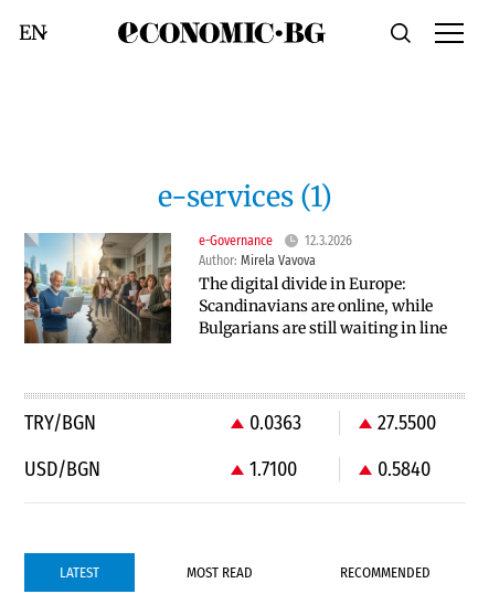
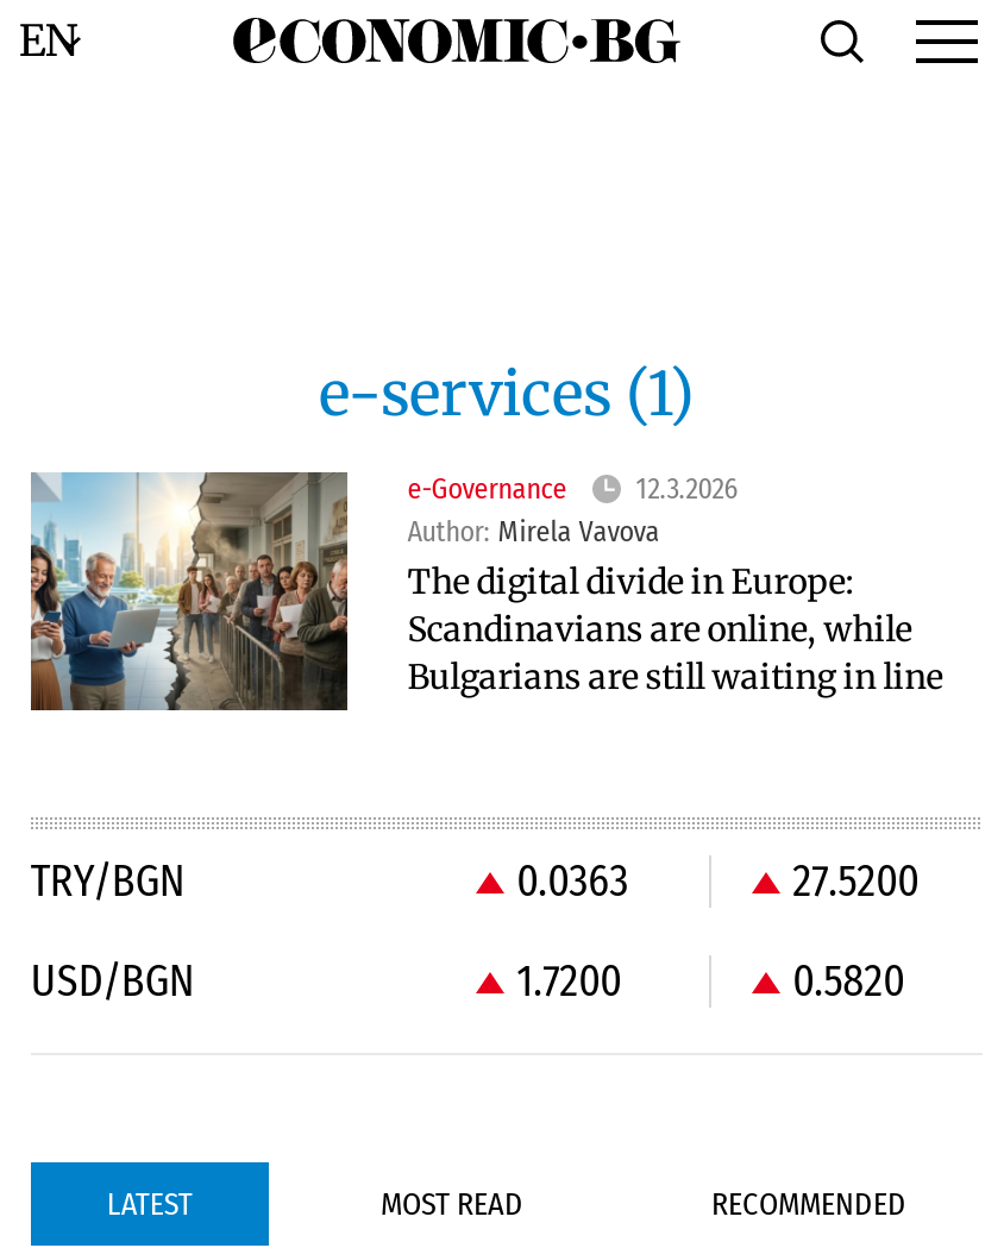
[378,411,436,435] 27.5500 -> [792,856,919,908] 27.5200
[250,457,297,482] 1.7100 -> [517,956,621,1008] 1.7200
[378,457,431,482] 0.5840 -> [792,956,904,1008] 0.5820

